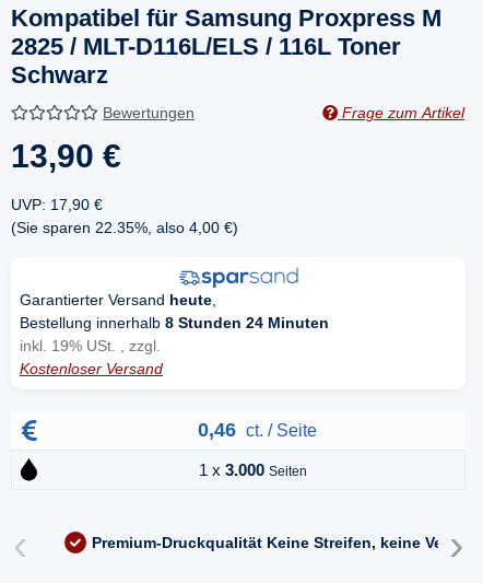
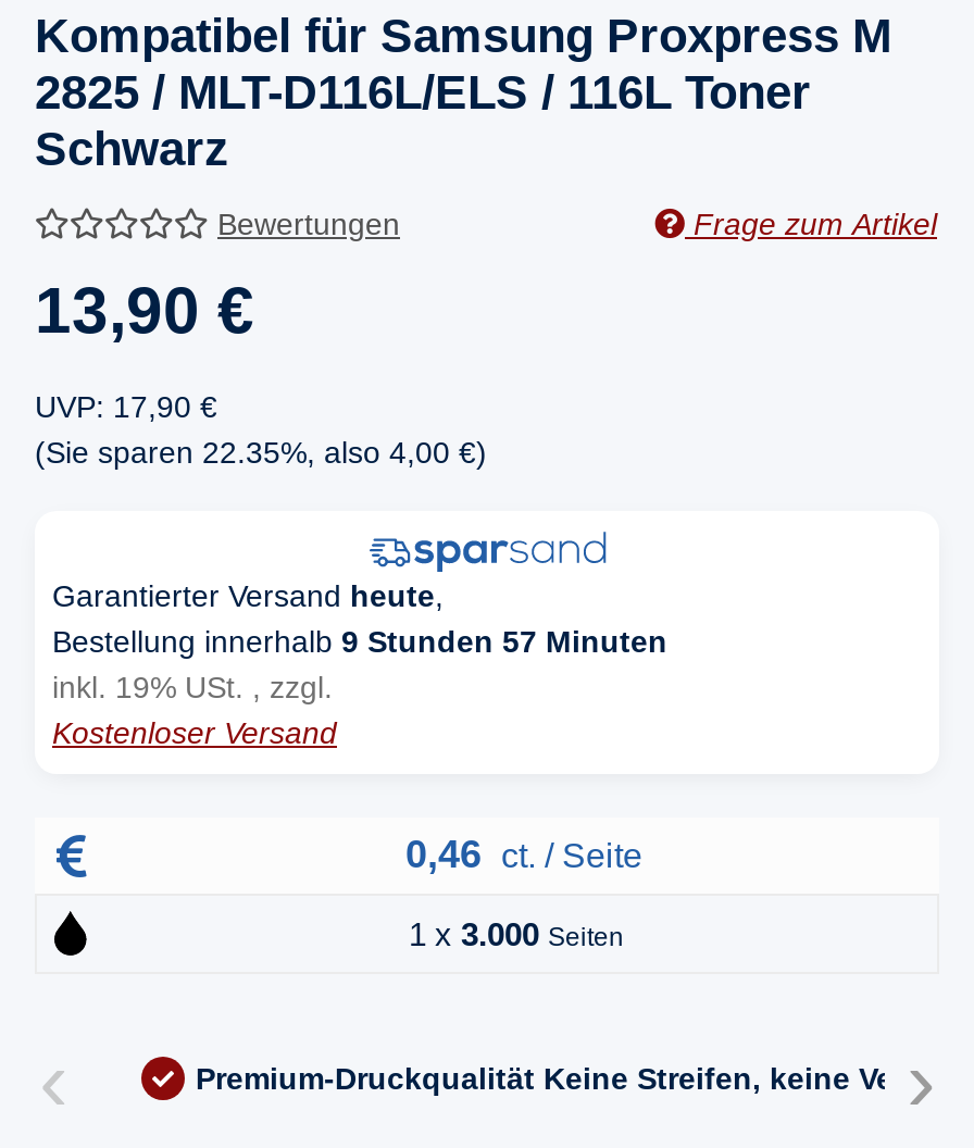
[20,314,329,332] Bestellung innerhalb 8 Stunden 24 Minuten -> [52,624,667,659] Bestellung innerhalb 9 Stunden 57 Minuten

